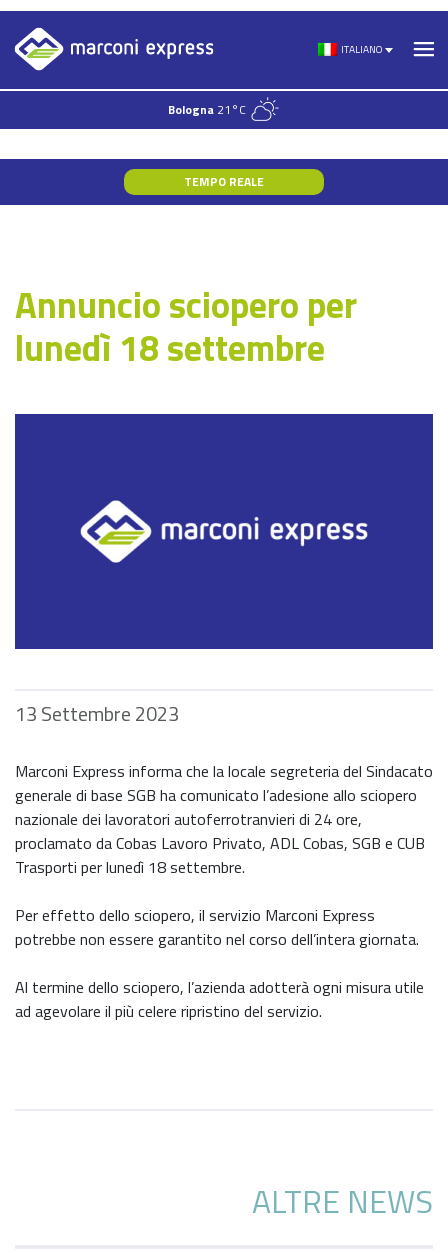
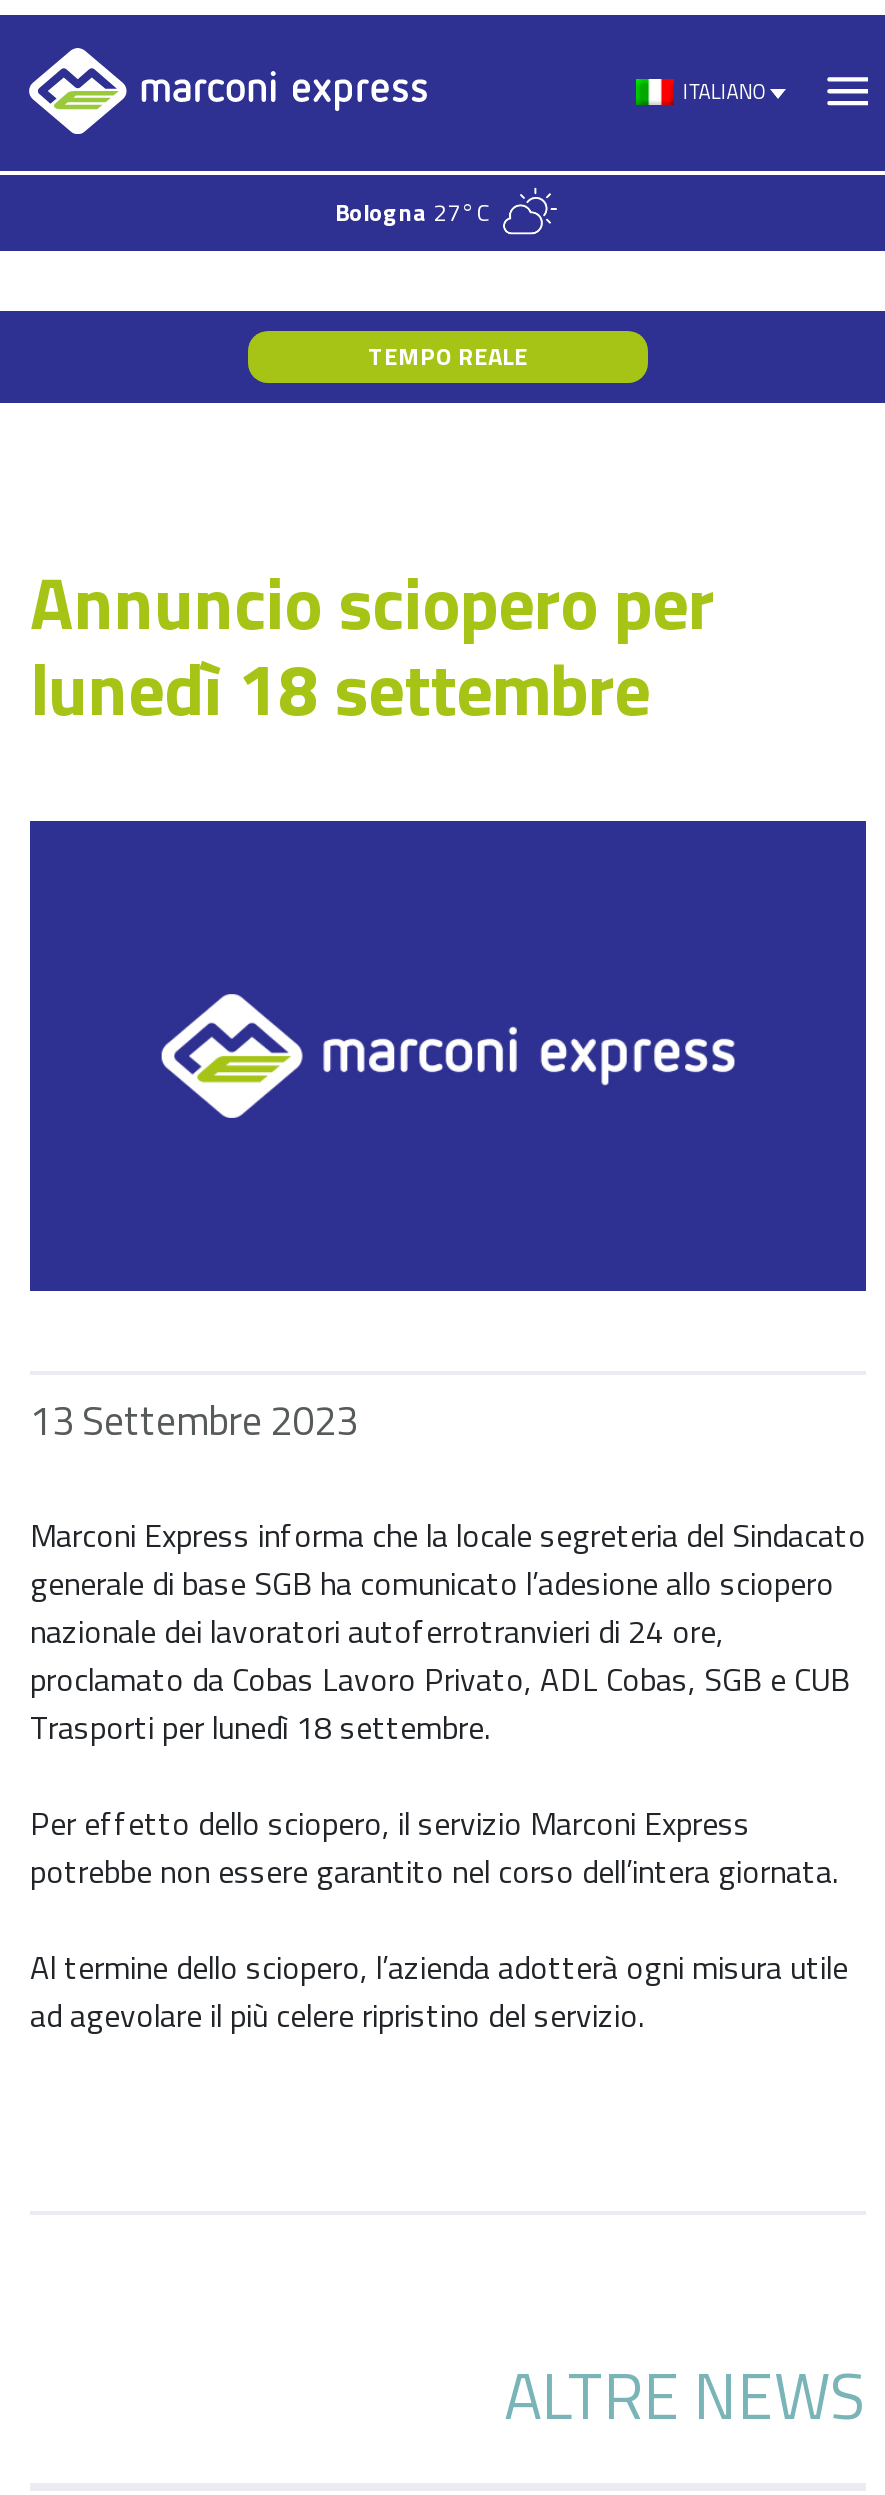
[167,100,245,119] Bologna 21°C -> [335,194,491,232] Bologna 27°C

